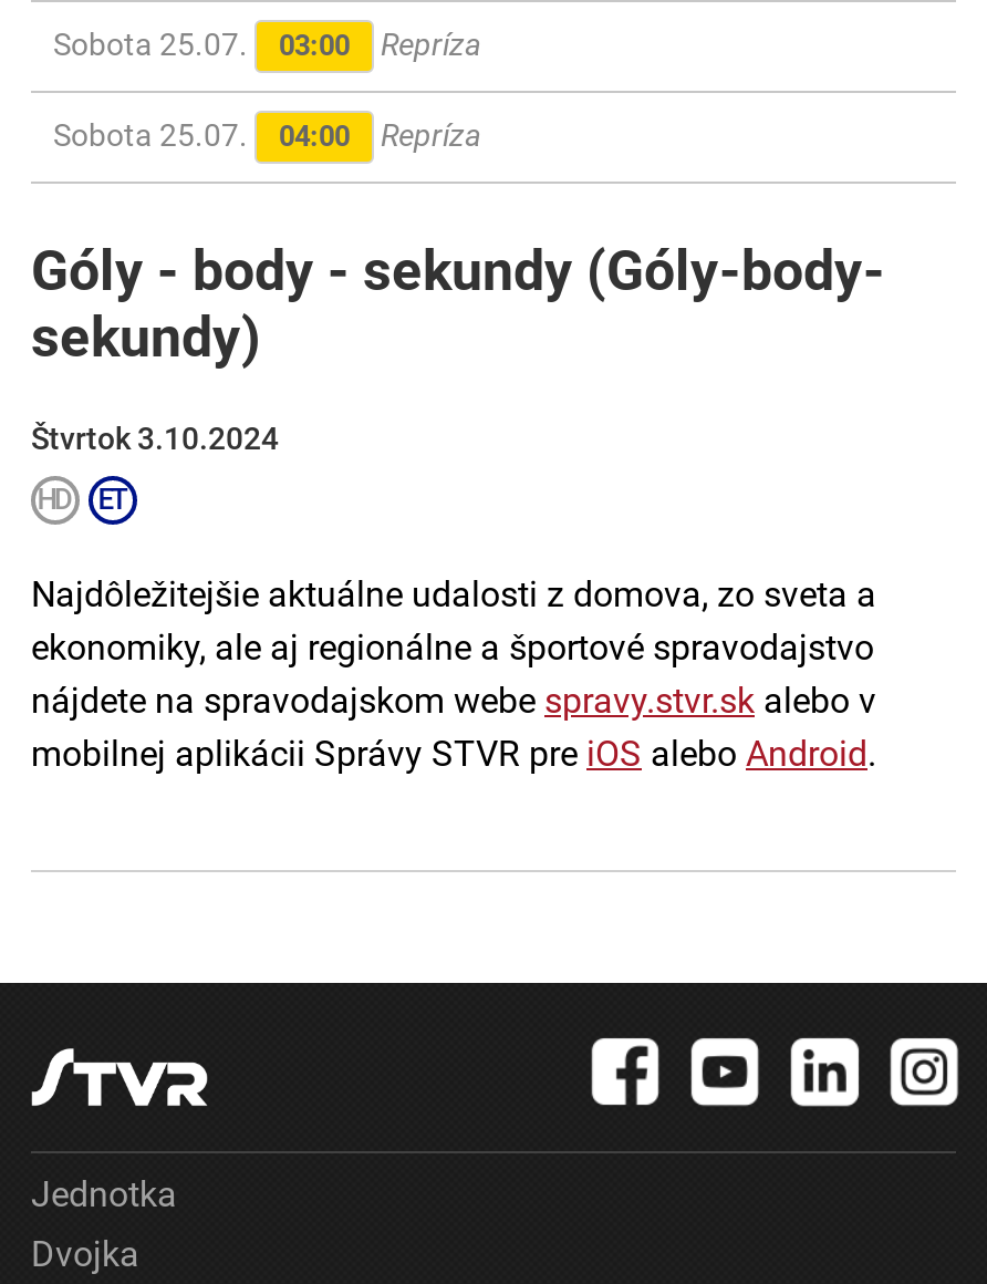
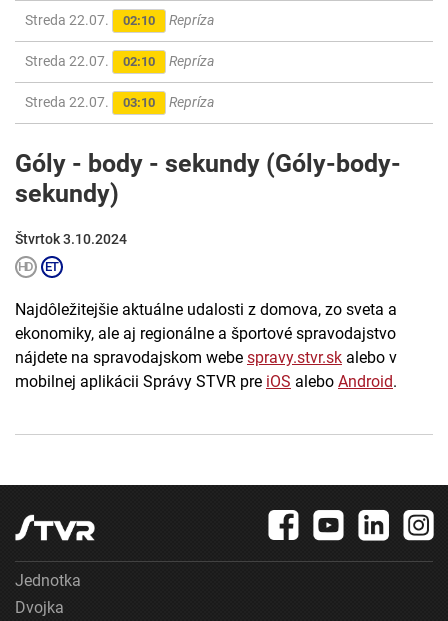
[53,27,350,63] Sobota 25.07. | 03:00 -> [25,12,155,28] Streda 22.07. | 02:10
[53,118,350,153] Sobota 25.07. | 04:00 -> [25,53,214,110] Streda 22.07. | 02:10 | Repríza | Streda 22.07. | 03:10

